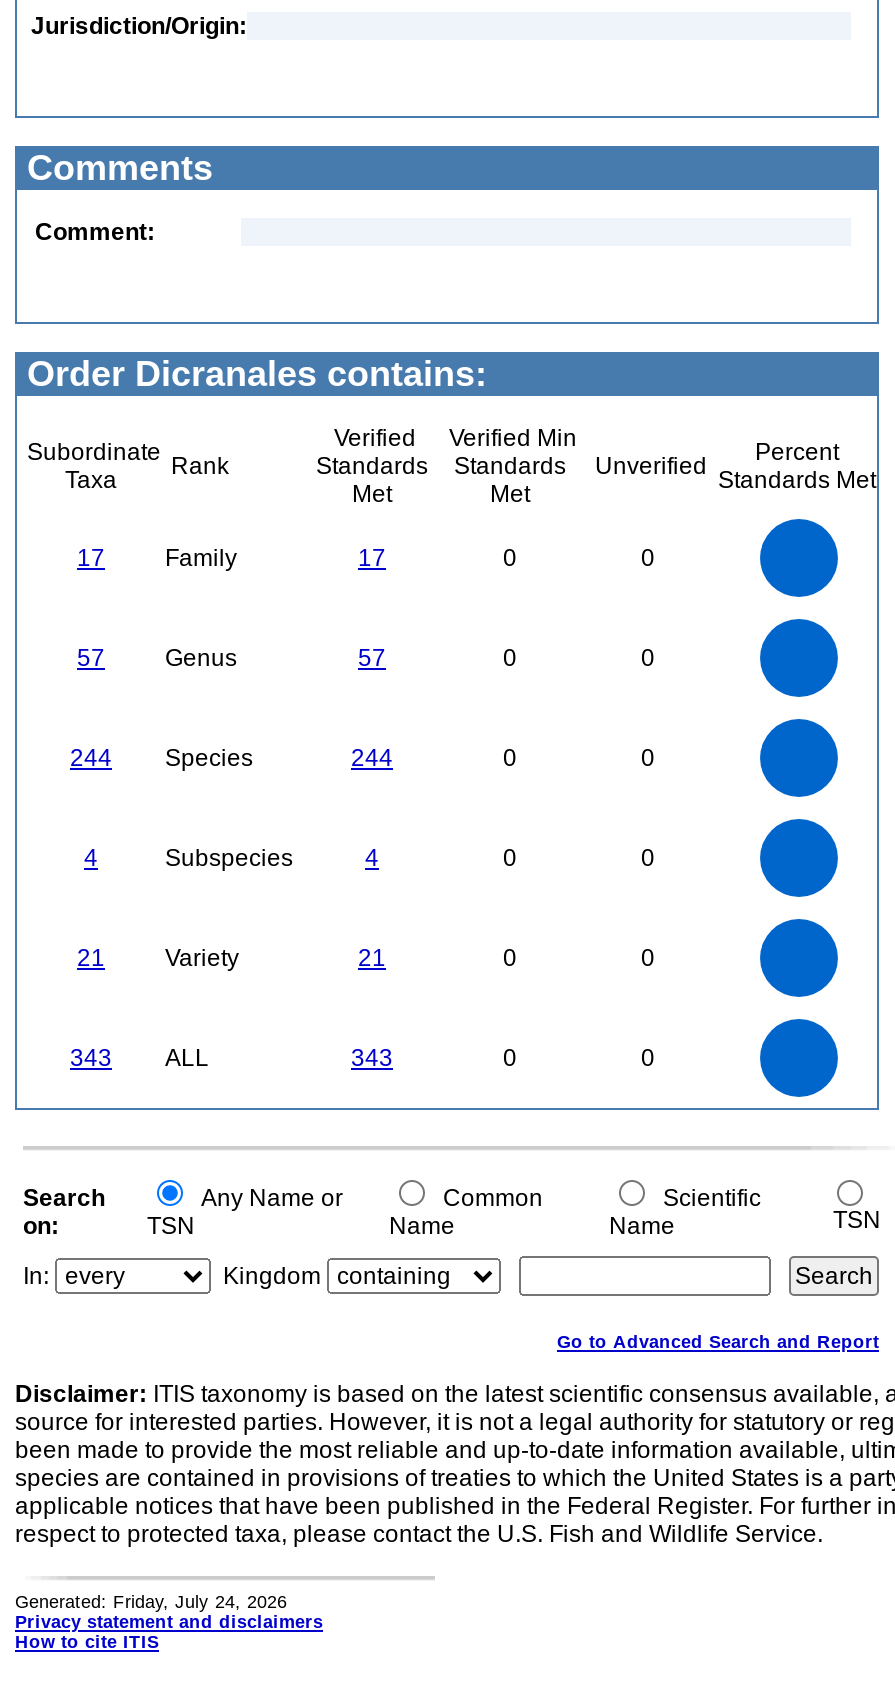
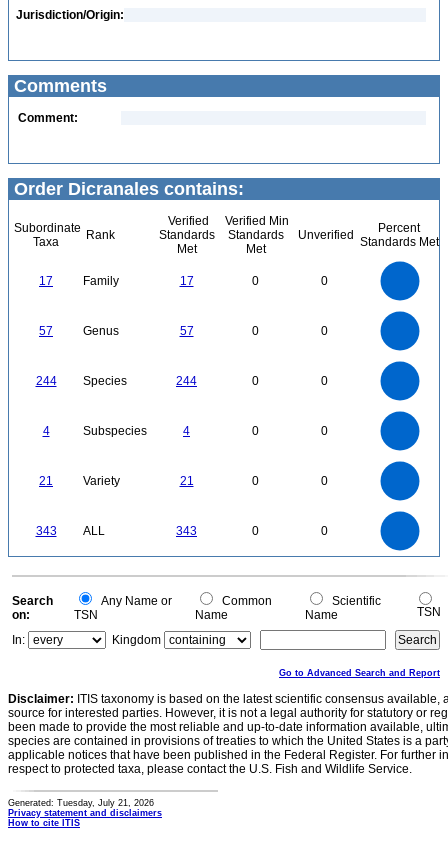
[15,1592,287,1612] Generated: Friday, July 24, 2026 -> [8,798,154,808] Generated: Tuesday, July 21, 2026

